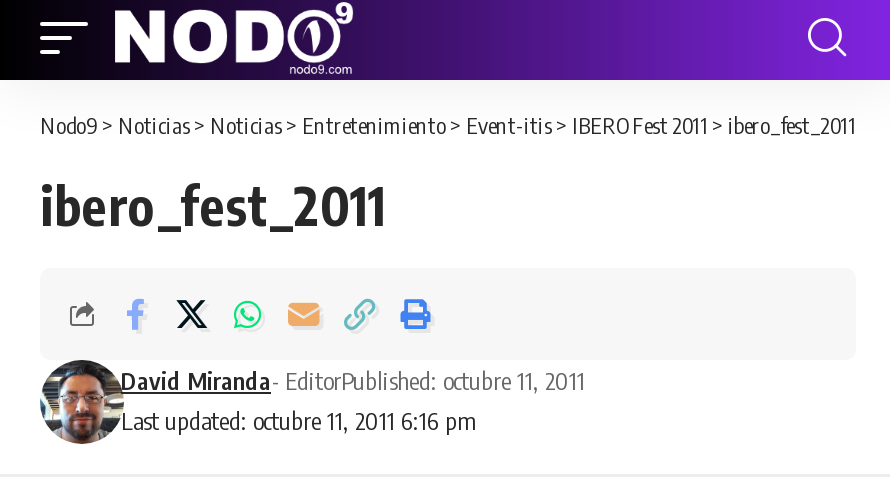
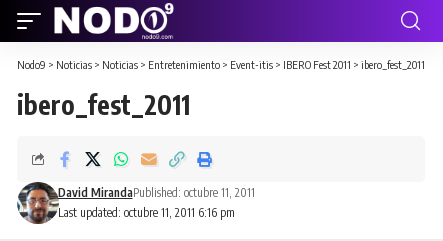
[121,366,585,396] David Miranda- EditorPublished: octubre 11, 2011 -> [57,185,254,200] David MirandaPublished: octubre 11, 2011

